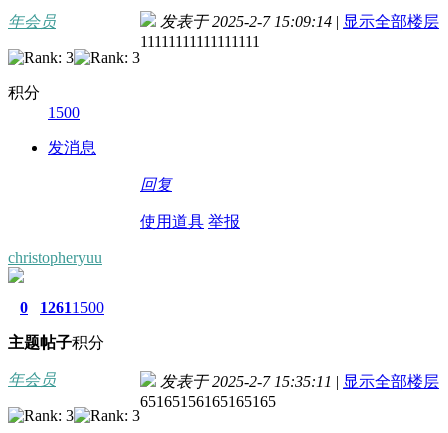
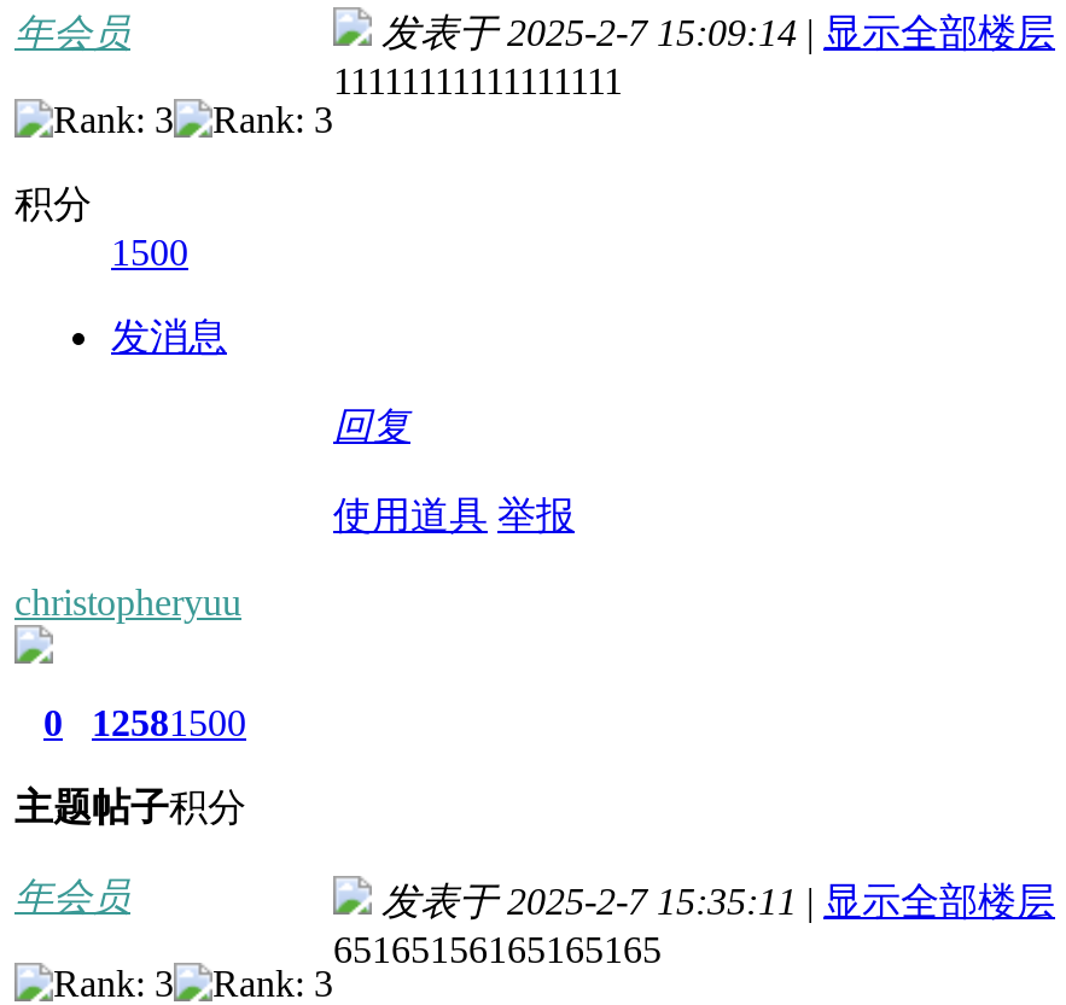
[20,299,104,316] 0 1261 1500 -> [43,702,246,743] 0 1258 1500

